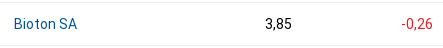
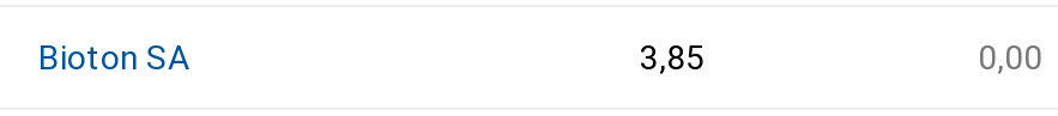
[401,16,433,32] -0,26 -> [978,38,1042,77] 0,00

